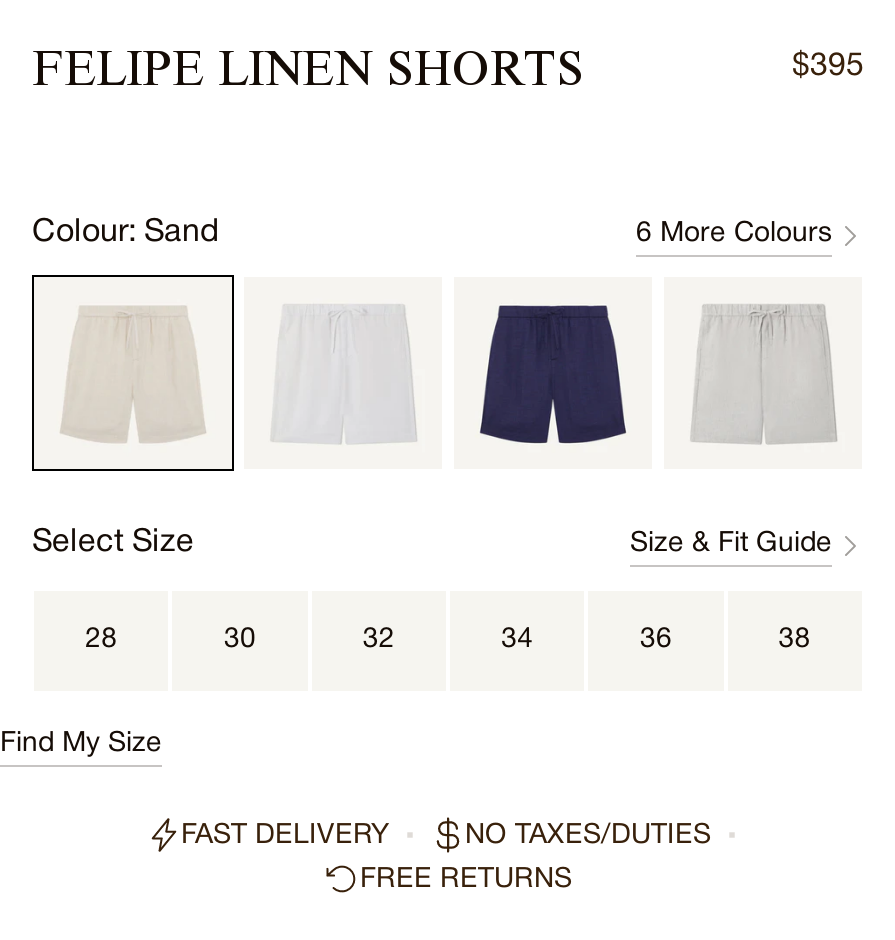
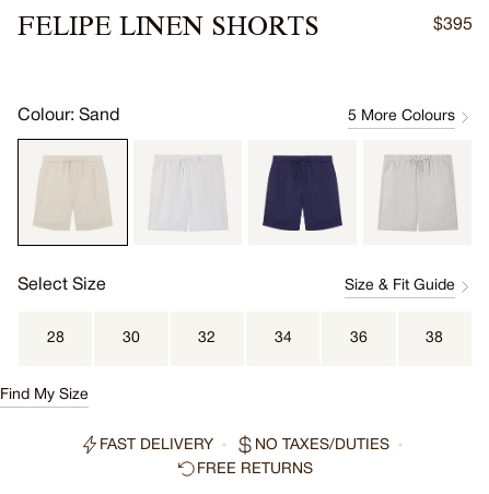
[636,221,832,247] 6 More Colours -> [348,109,455,123] 5 More Colours

